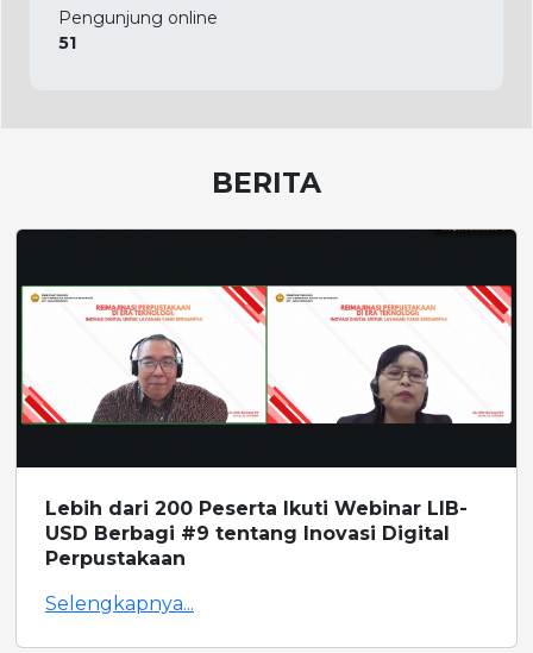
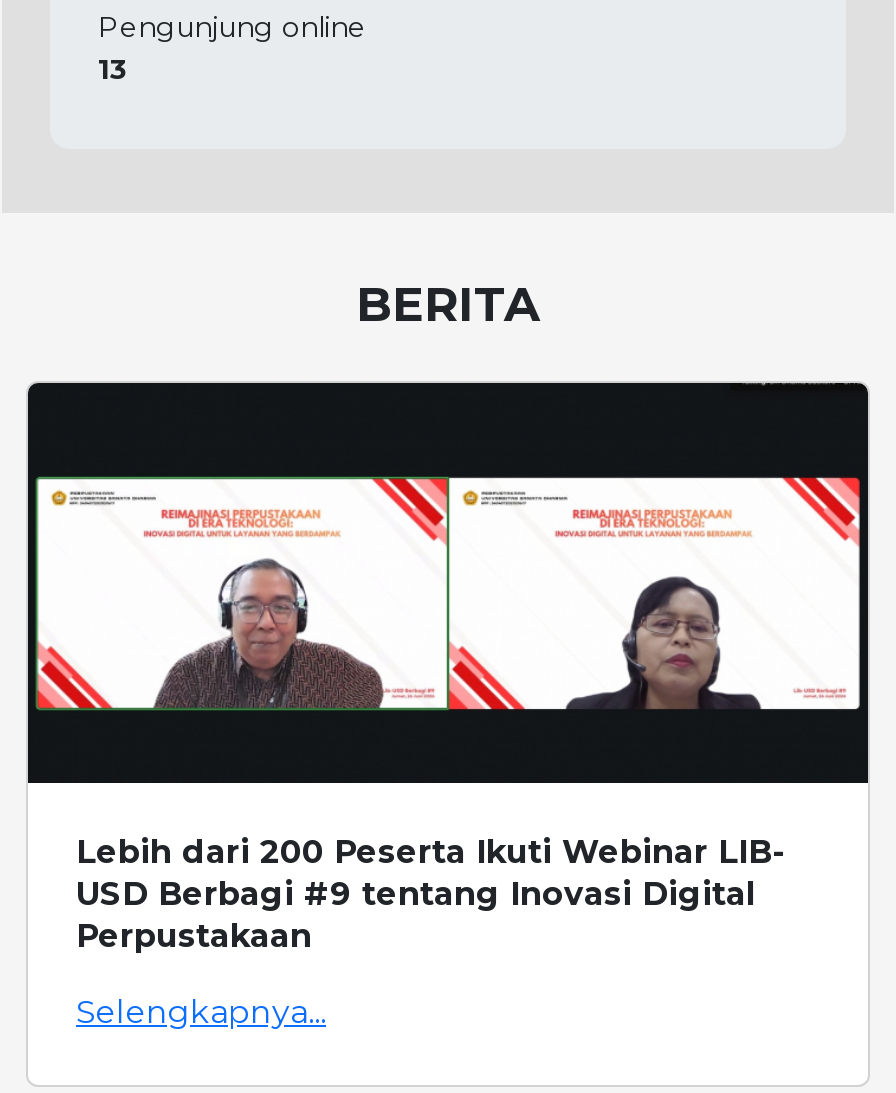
[58,32,76,54] 51 -> [98,52,128,88] 13

